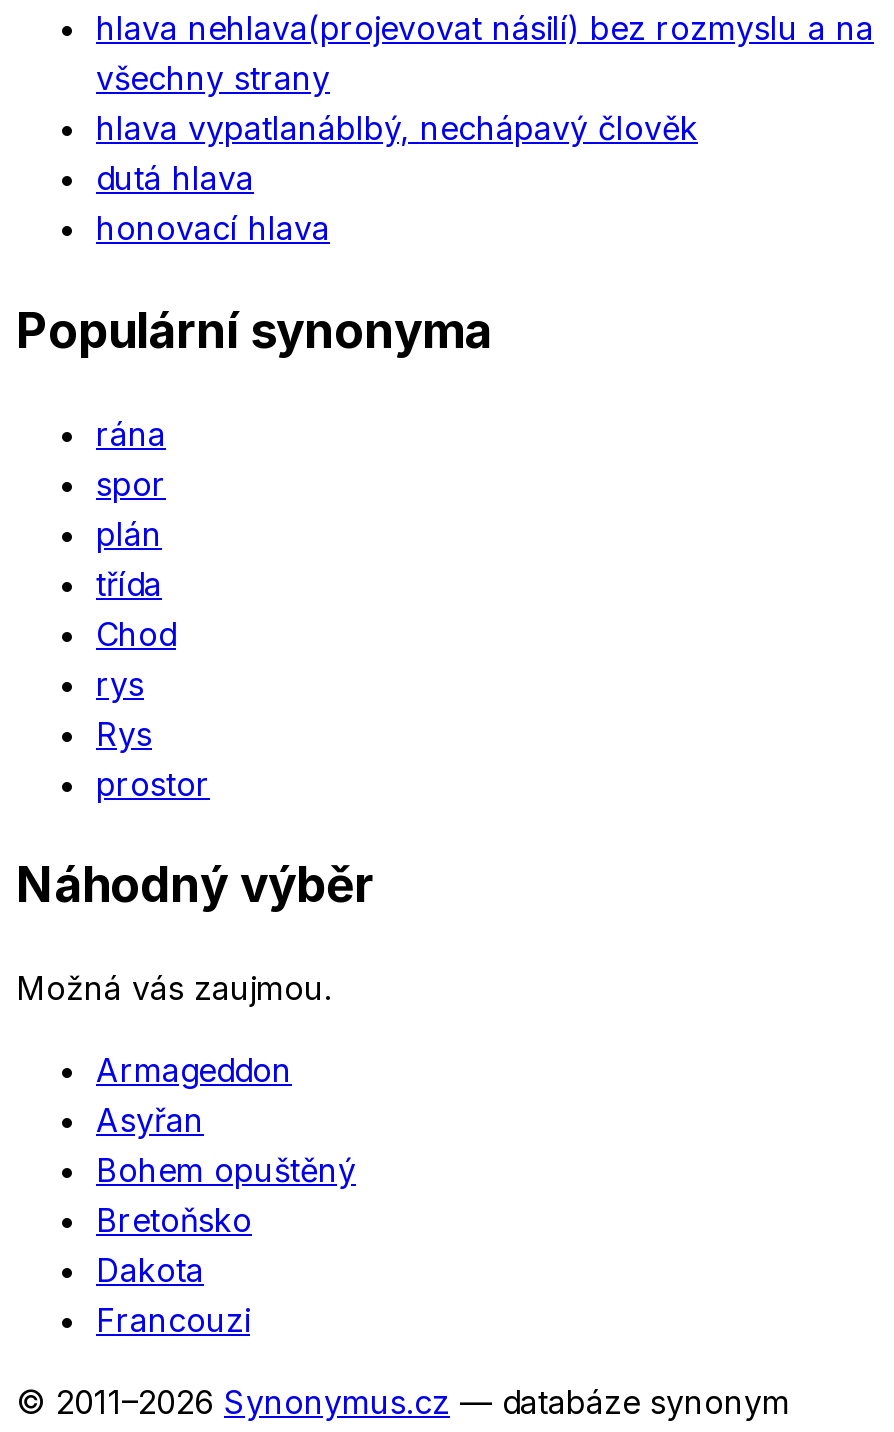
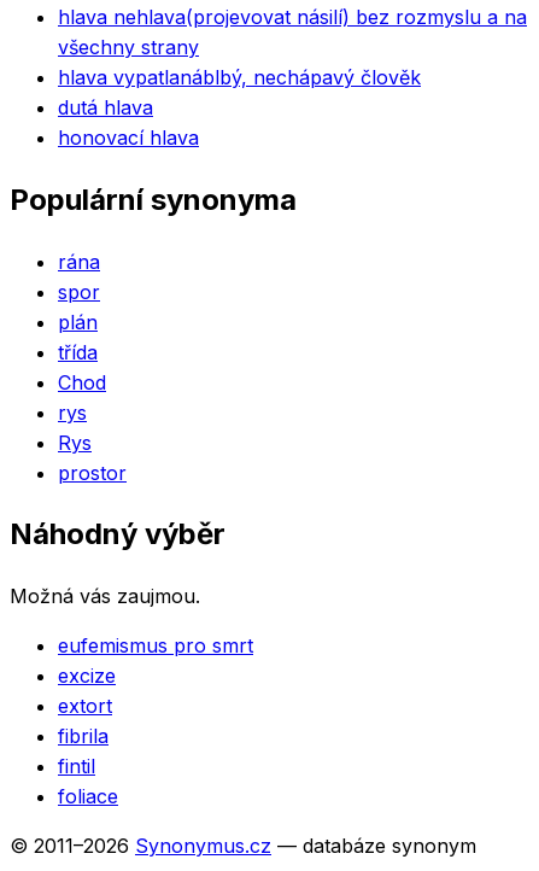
[96,1051,356,1341] Armageddon | Asyřan | Bohem opuštěný | Bretoňsko | Dakota | Francouzi -> [58,634,253,809] eufemismus pro smrt | excize | extort | fibrila | fintil | foliace

